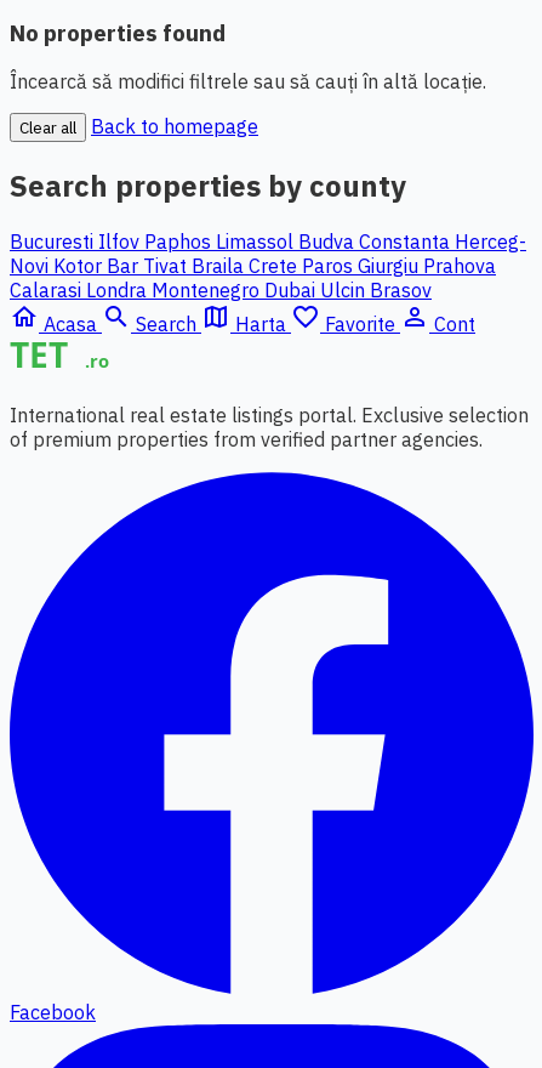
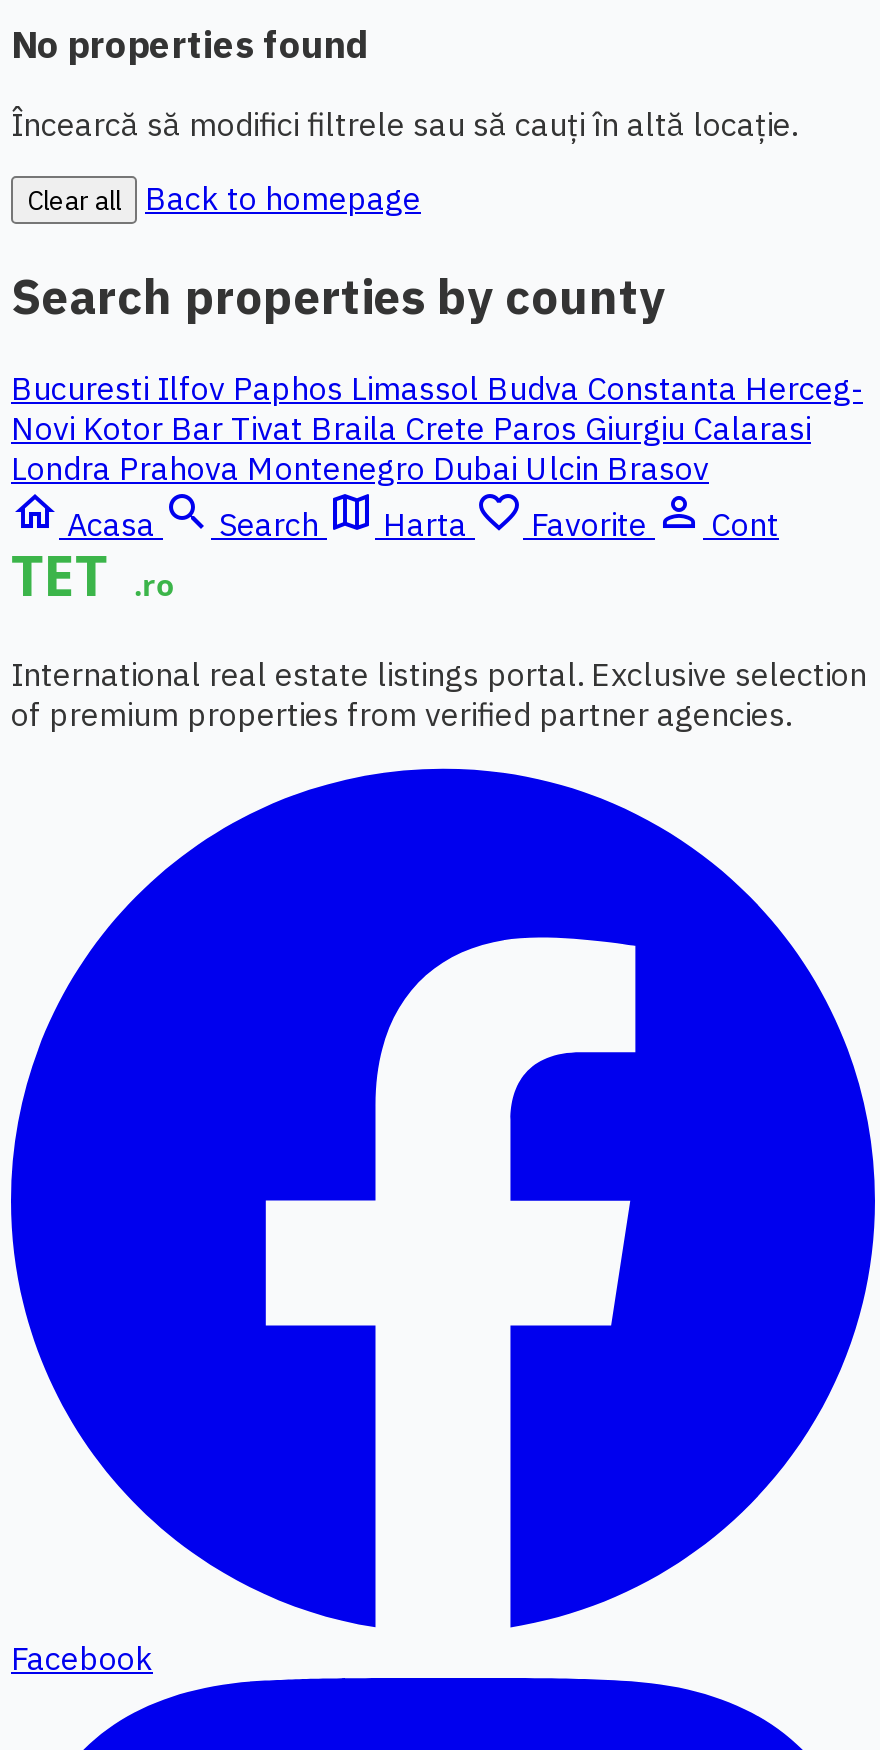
[10,254,496,278] Novi Kotor Bar Tivat Braila Crete Paros Giurgiu Prahova -> [11,408,811,448] Novi Kotor Bar Tivat Braila Crete Paros Giurgiu Calarasi
[10,278,432,302] Calarasi Londra Montenegro Dubai Ulcin Brasov -> [11,448,709,488] Londra Prahova Montenegro Dubai Ulcin Brasov

